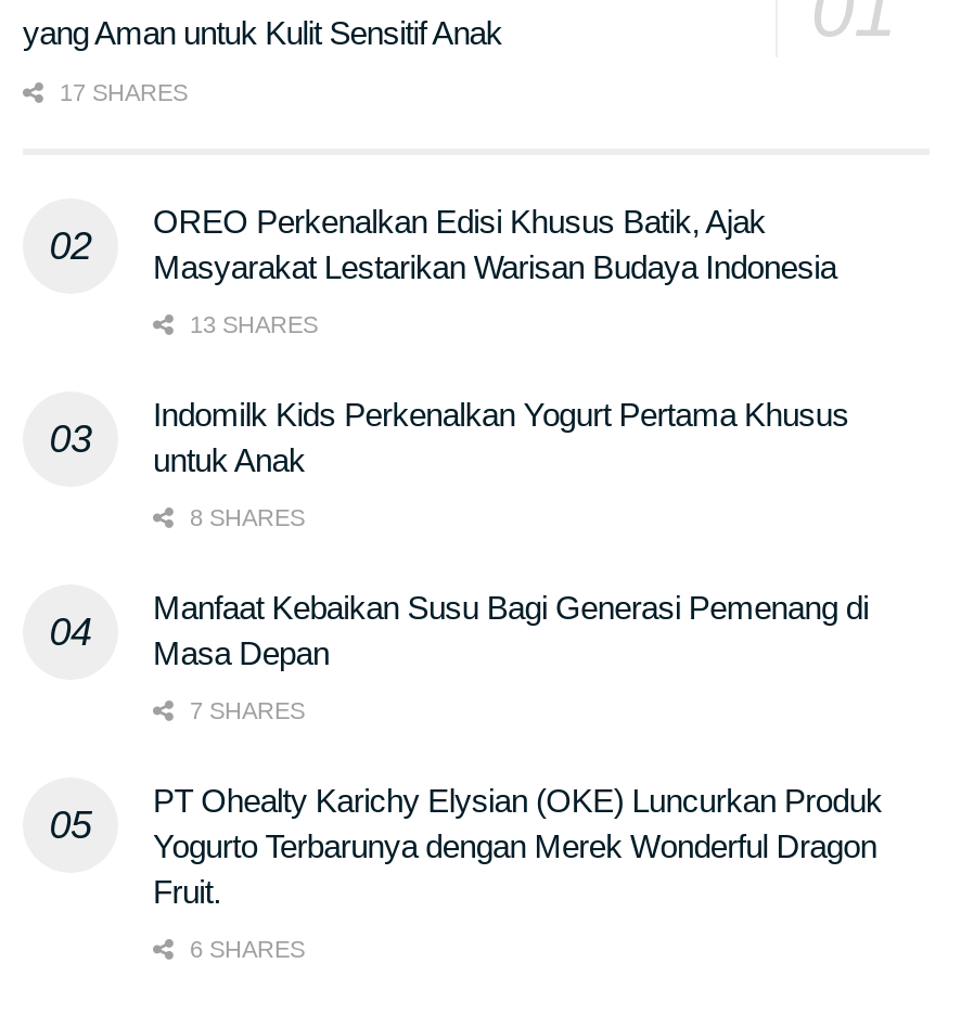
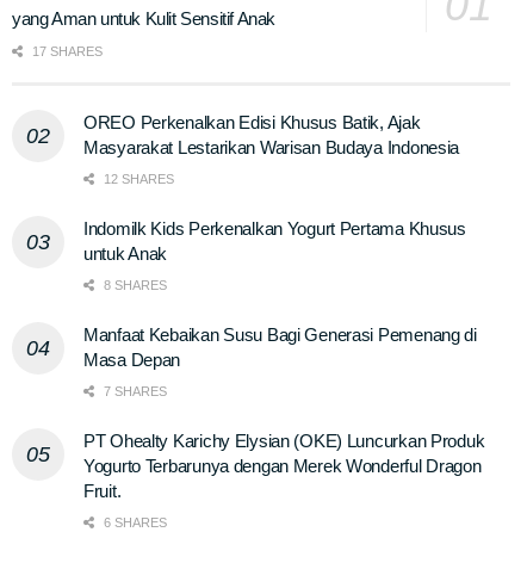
[183,311,318,337] 13 SHARES -> [100,171,174,186] 12 SHARES

